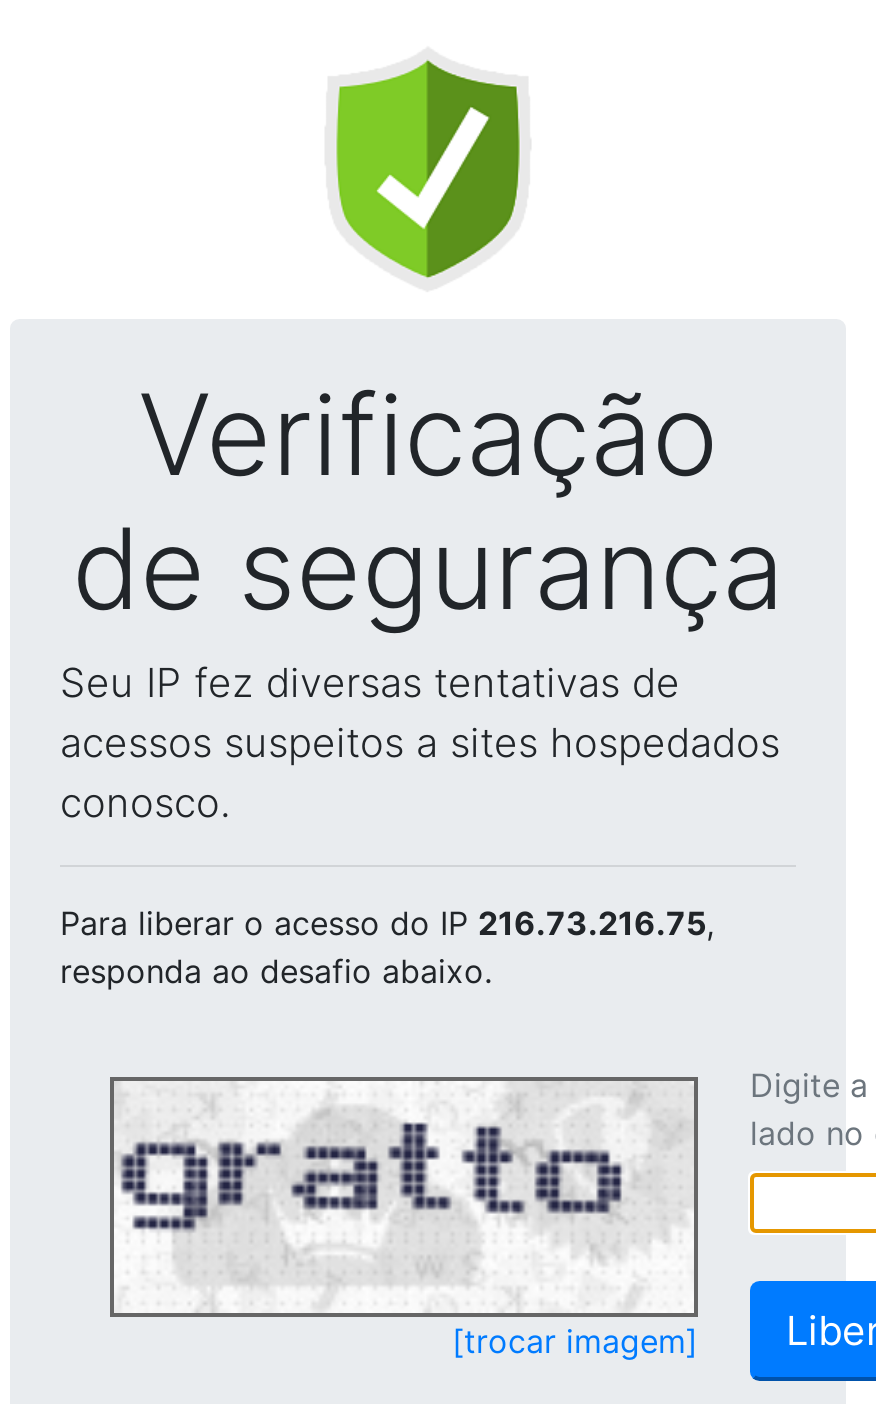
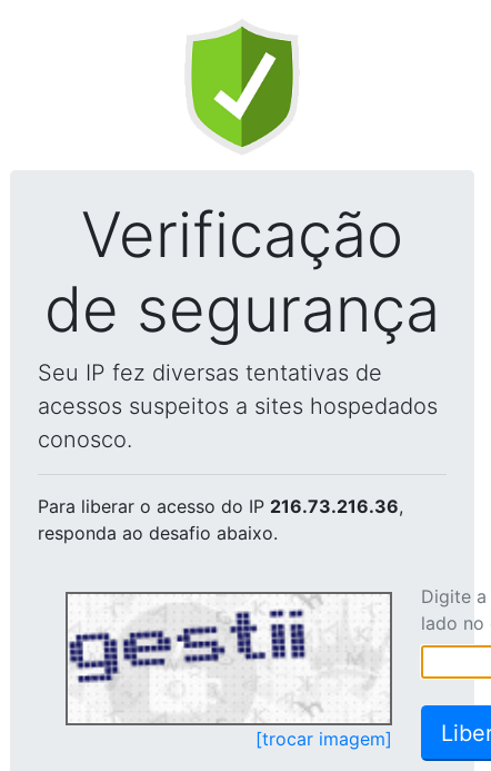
[60,903,714,943] Para liberar o acesso do IP 216.73.216.75, -> [38,495,403,517] Para liberar o acesso do IP 216.73.216.36,
[116,1087,688,1293] [image] -> [69,596,388,721] [image]

